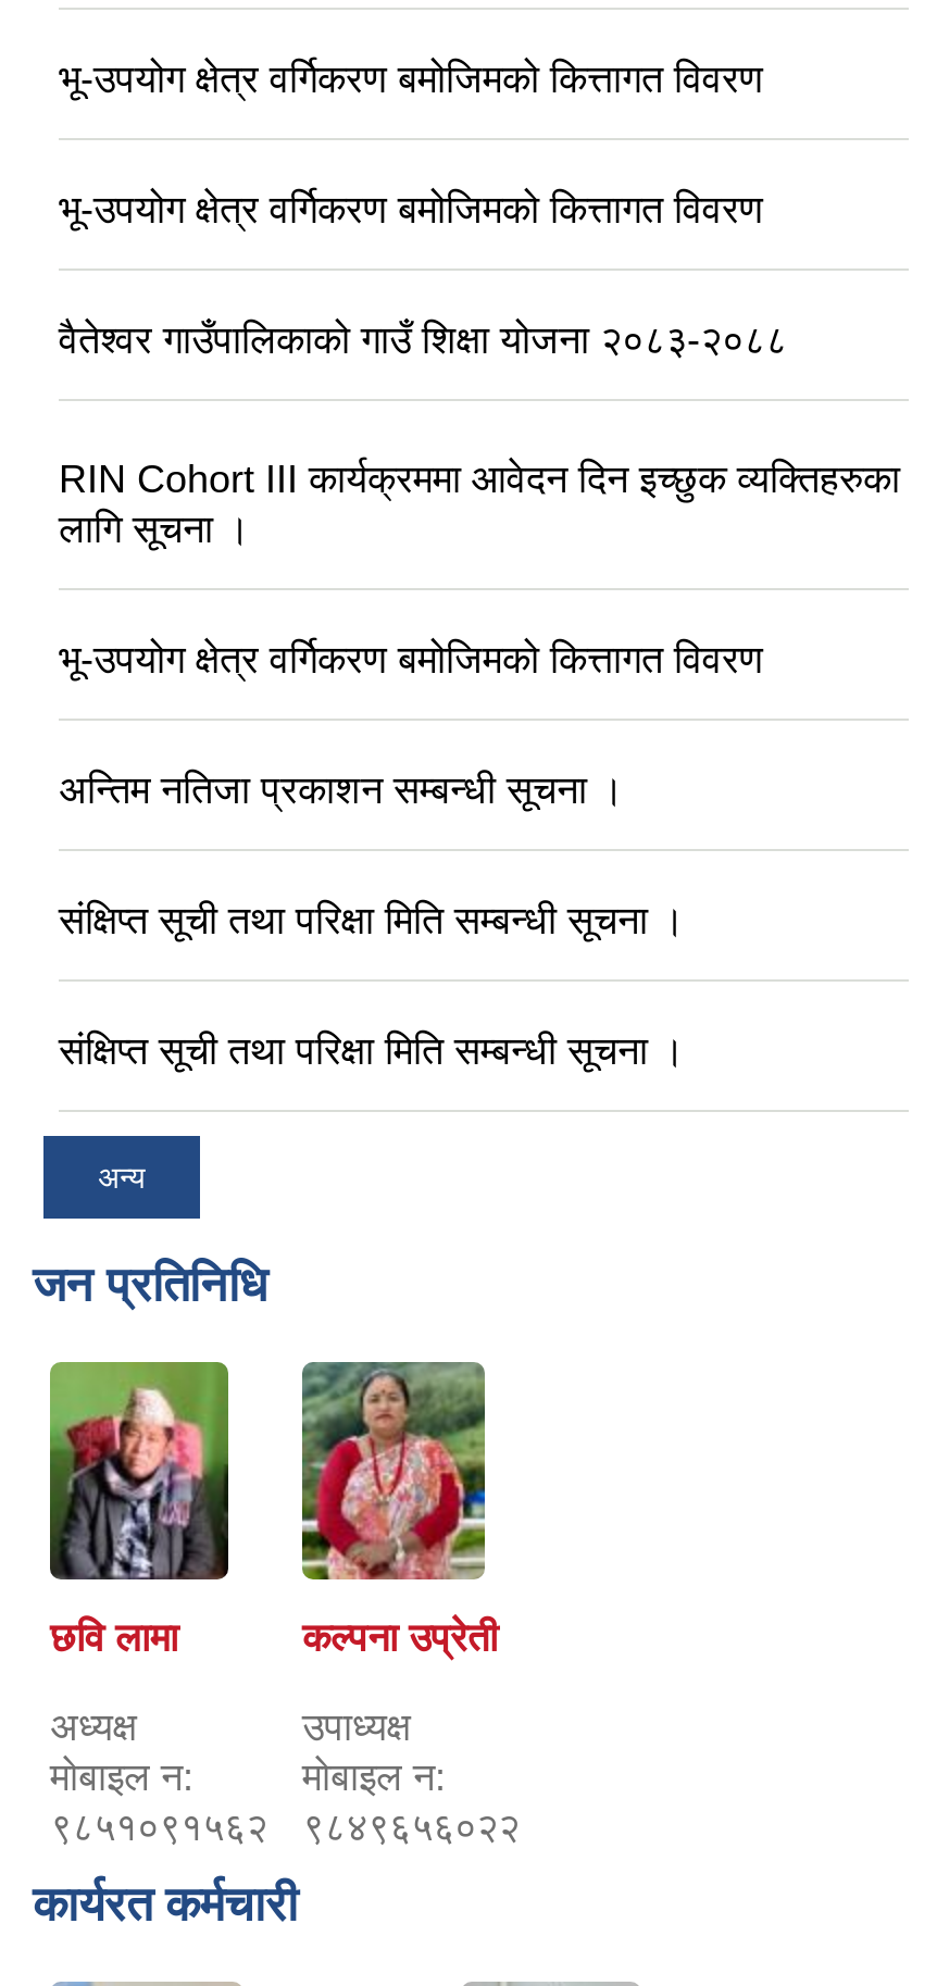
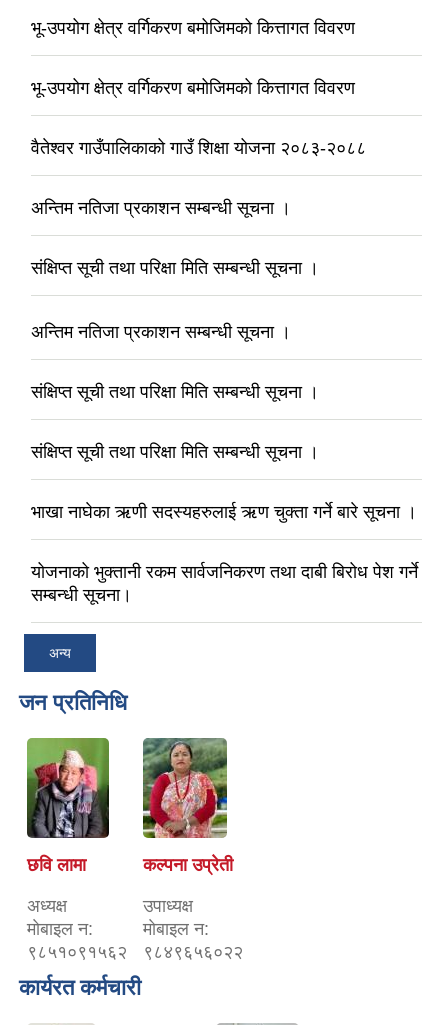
[59,459,900,552] RIN Cohort III कार्यक्रममा आवेदन दिन इच्छुक व्यक्तिहरुका | लागि सूचना । -> [31,198,291,218] अन्तिम नतिजा प्रकाशन सम्बन्धी सूचना ।
[59,639,763,683] भू-उपयोग क्षेत्र वर्गिकरण बमोजिमको कित्तागत विवरण -> [31,258,319,278] संक्षिप्त सूची तथा परिक्षा मिति सम्बन्धी सूचना ।
moved [59,770,685,1074] -> [31,322,319,462]: अन्तिम नतिजा प्रकाशन सम्बन्धी सूचना । | संक्षिप्त सूची तथा परिक्षा मिति सम्बन्धी सूचना । | संक्षिप्त सूची तथा परिक्षा मिति सम्बन्धी सूचना ।
none -> [31,502,418,605] भाखा नाघेका ऋणी सदस्यहरुलाई ऋण चुक्ता गर्ने बारे सूचना । | योजनाको भुक्तानी रकम सार्वजनिकरण तथा दाबी बिरोध पेश गर्ने | सम्बन्धी सूचना।

